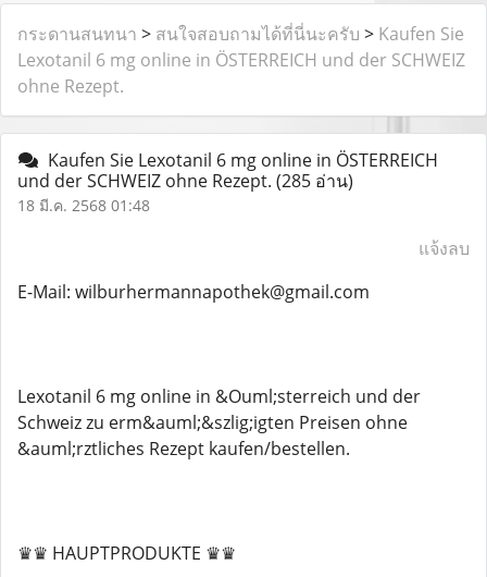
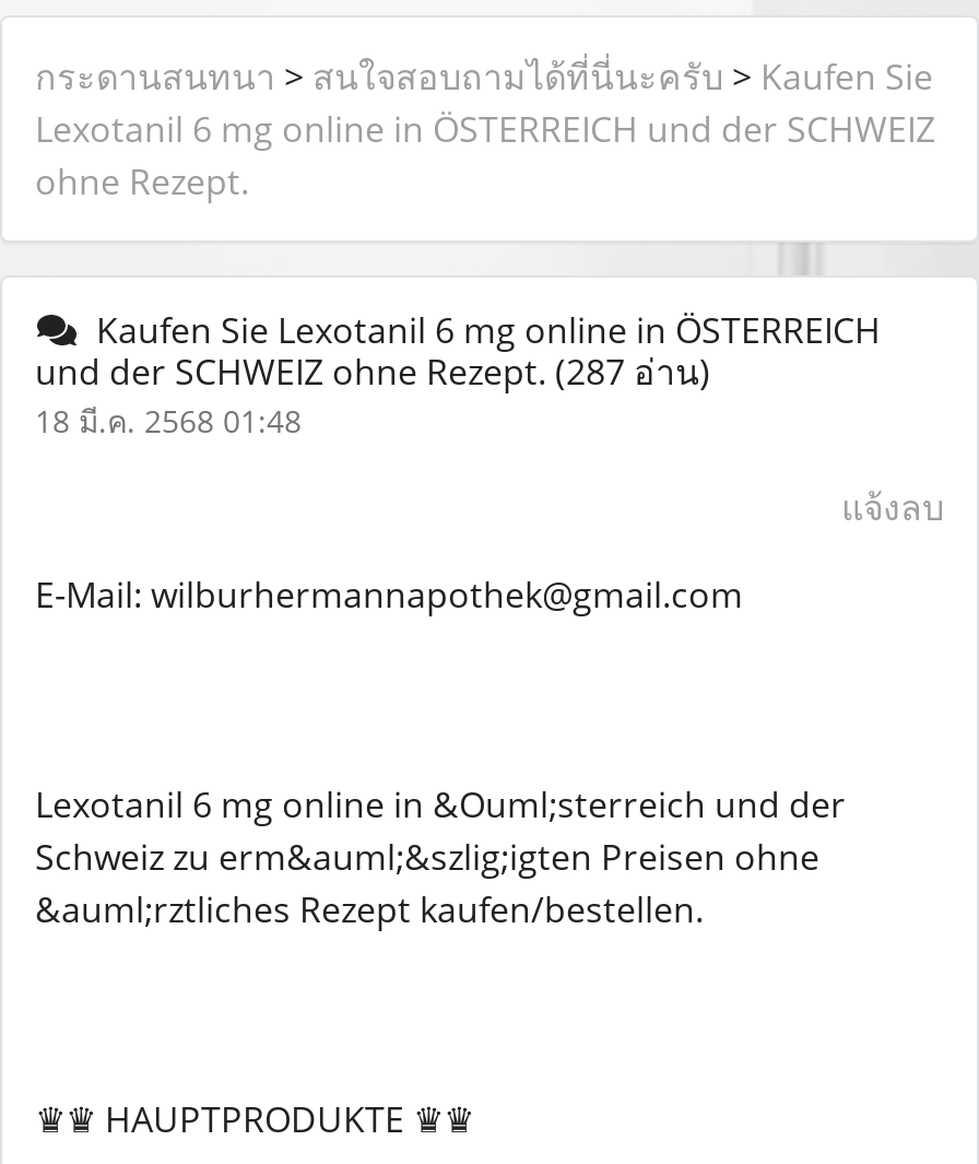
[17,169,353,193] und der SCHWEIZ ohne Rezept. (285 อ่าน) -> [35,348,710,396] und der SCHWEIZ ohne Rezept. (287 อ่าน)

